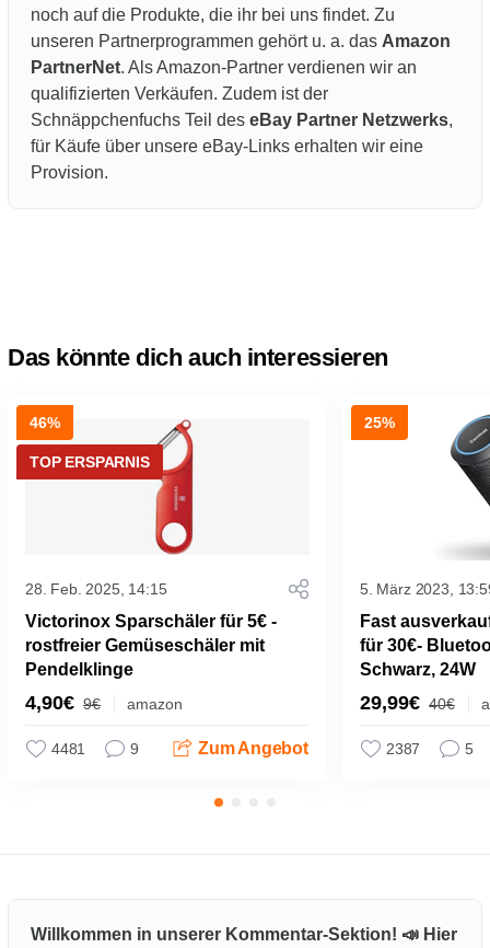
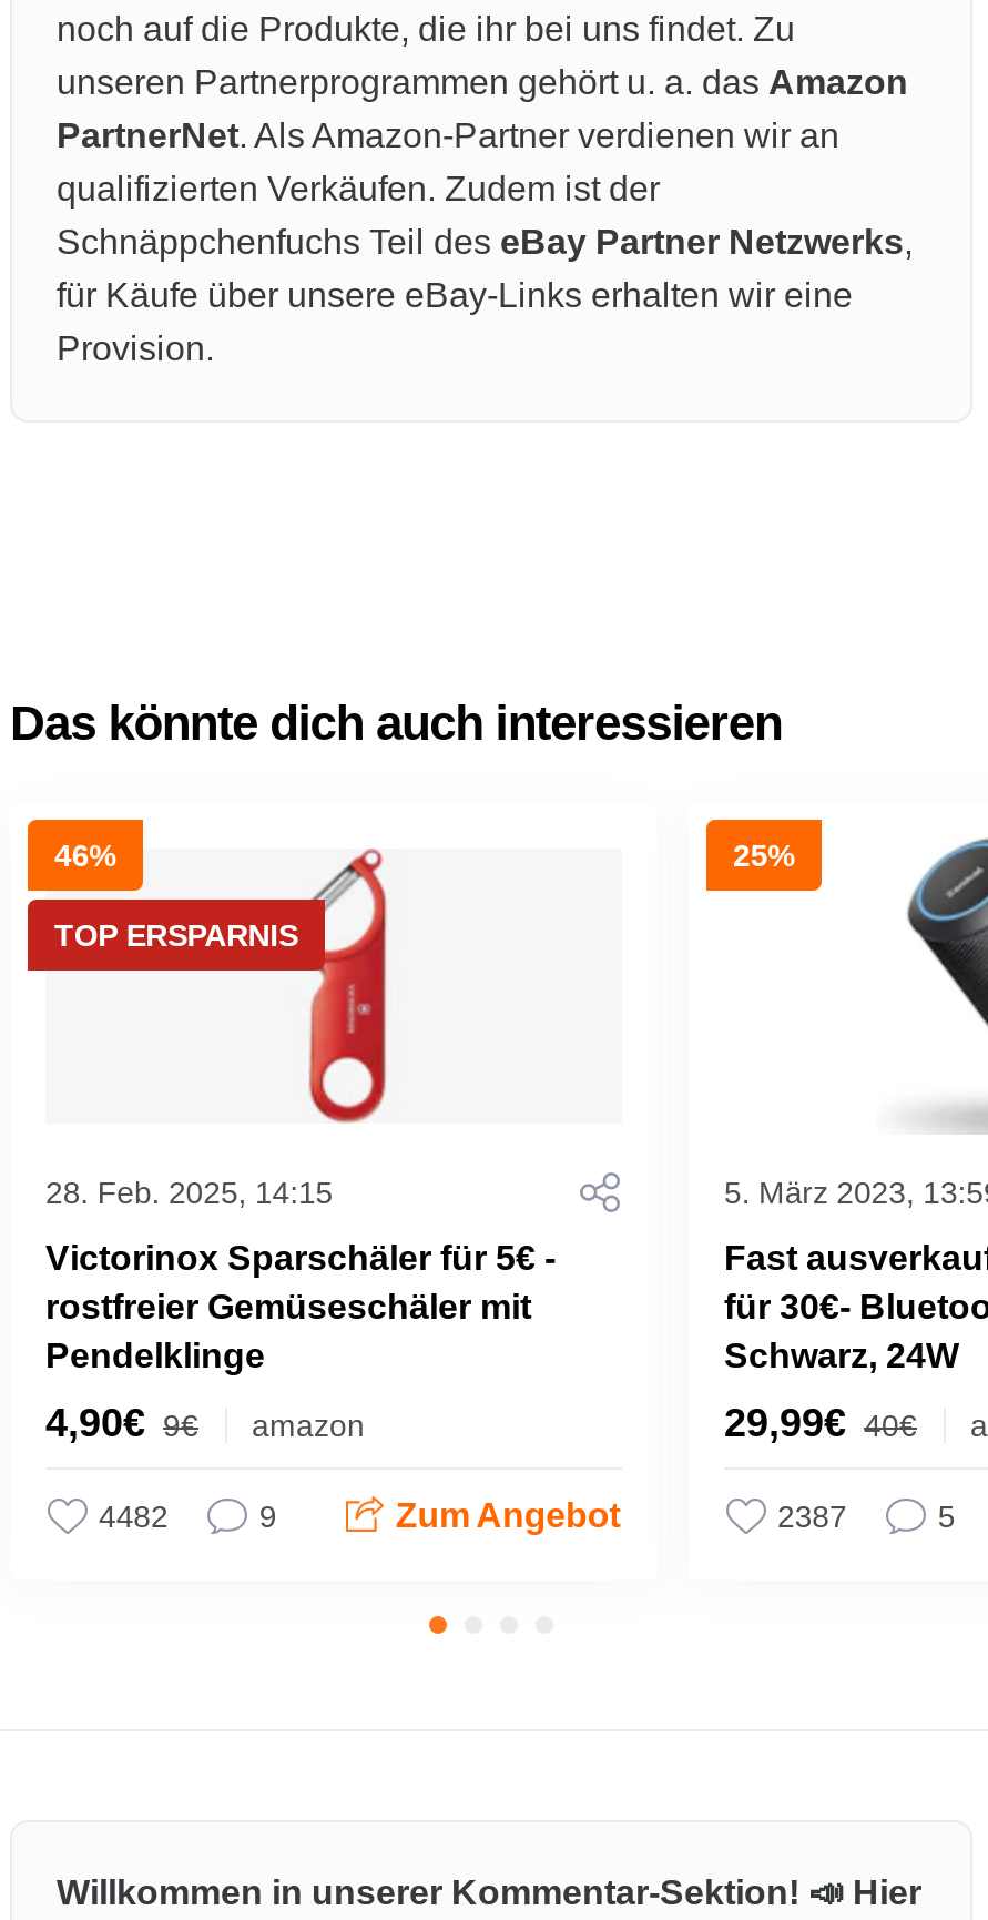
[51,740,86,758] 4481 -> [99,1499,168,1534] 4482

